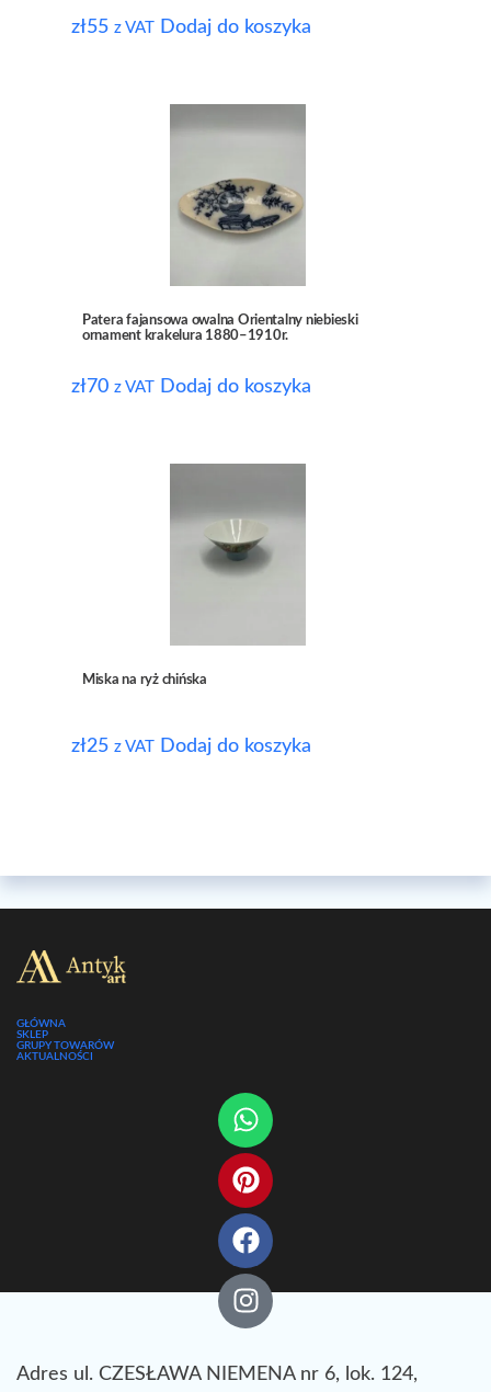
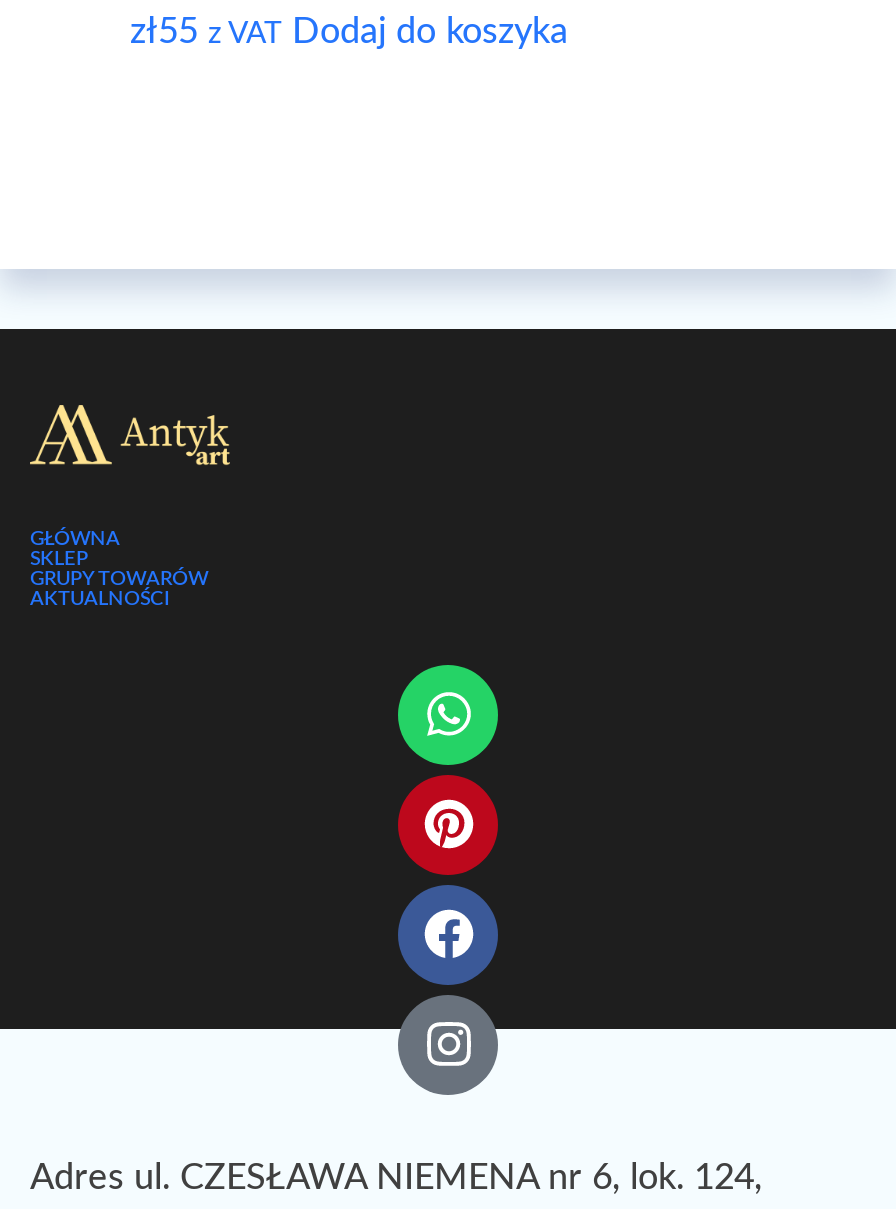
[71,103,358,396] [image] | Patera fajansowa owalna Orientalny niebieski | ornament krakelura 1880–1910r. | zł70 z VAT Dodaj do koszyka -> none
[71,463,311,756] [image] | Miska na ryż chińska | zł25 z VAT Dodaj do koszyka -> none

